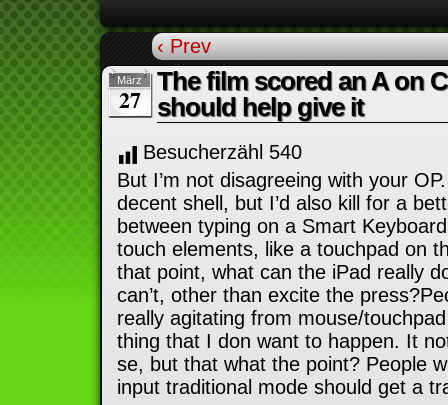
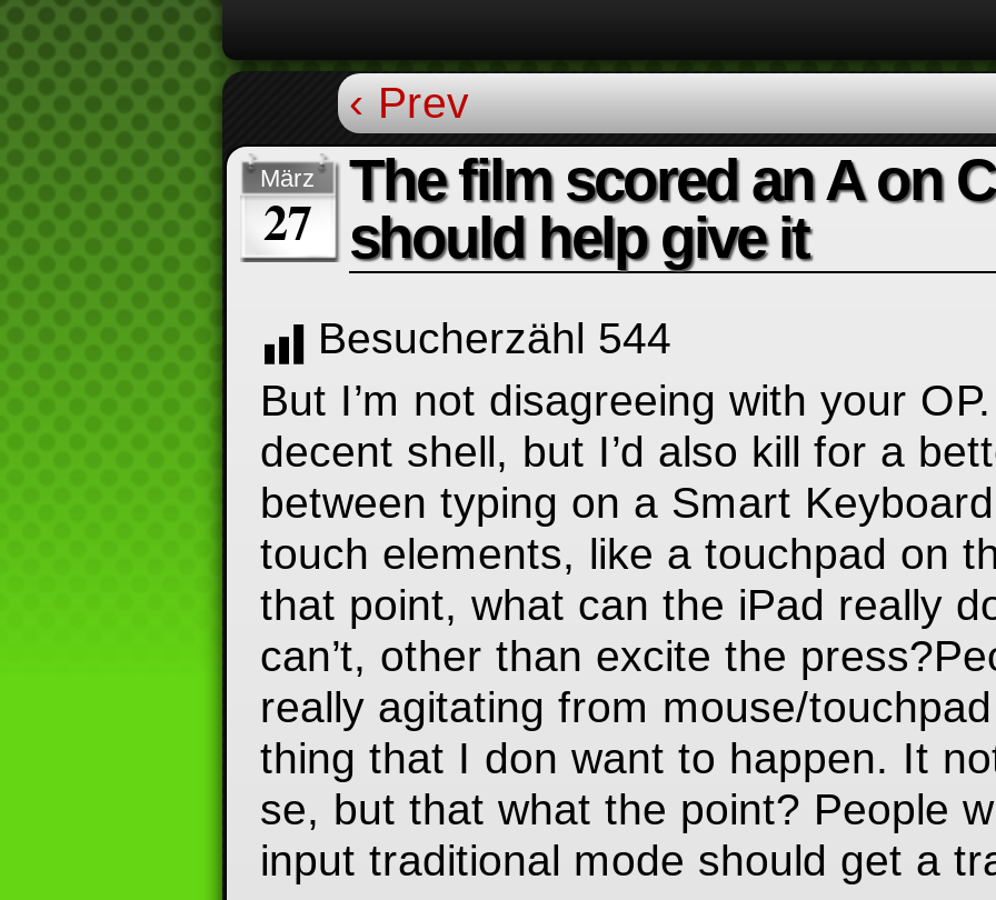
[143,141,302,163] Besucherzähl 540 -> [318,313,671,362] Besucherzähl 544

